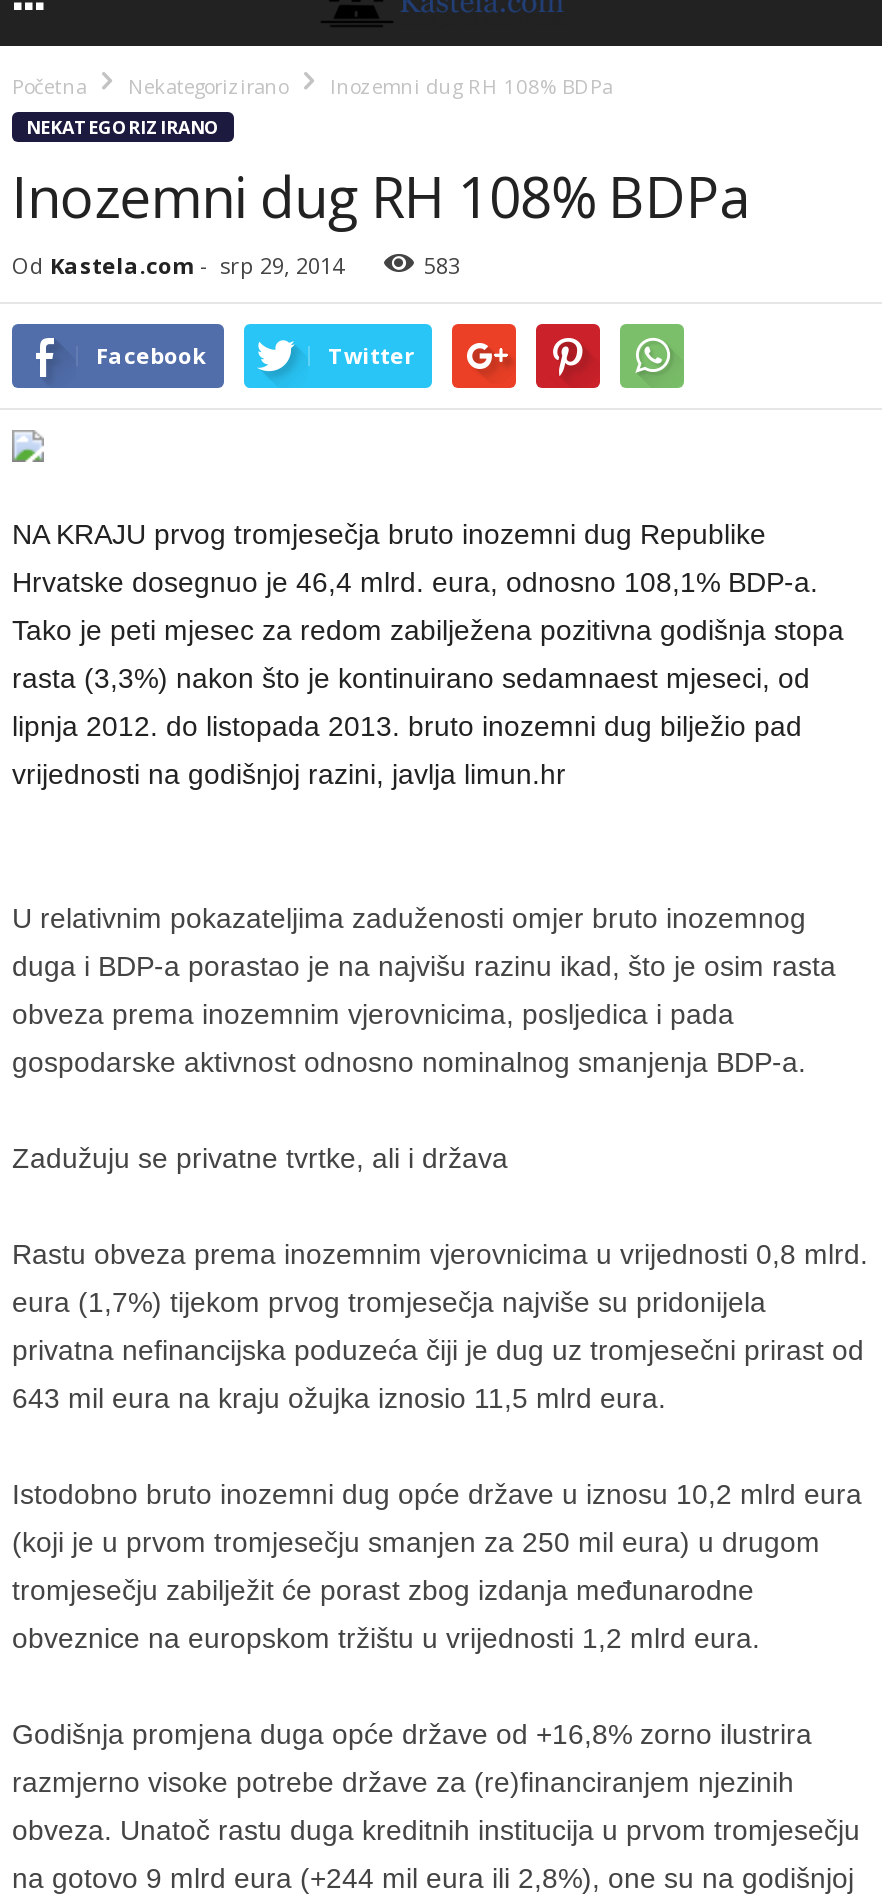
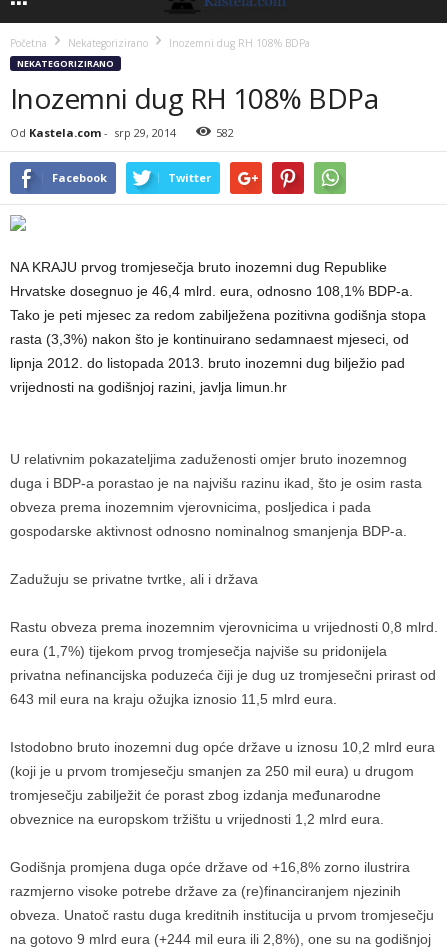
[424,250,460,280] 583 -> [216,125,234,140] 582

